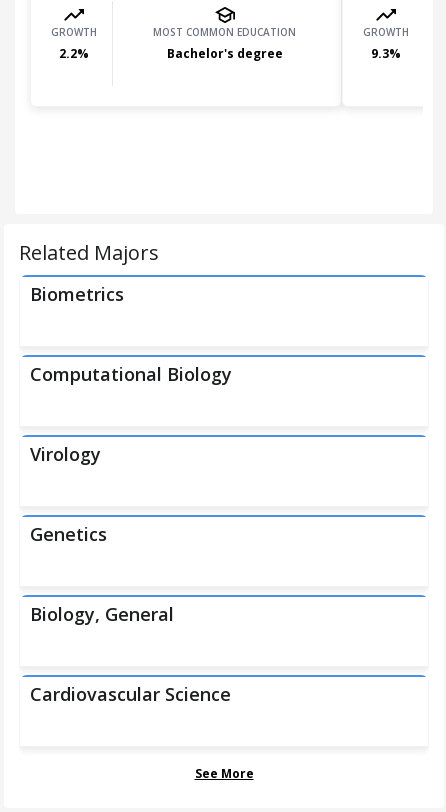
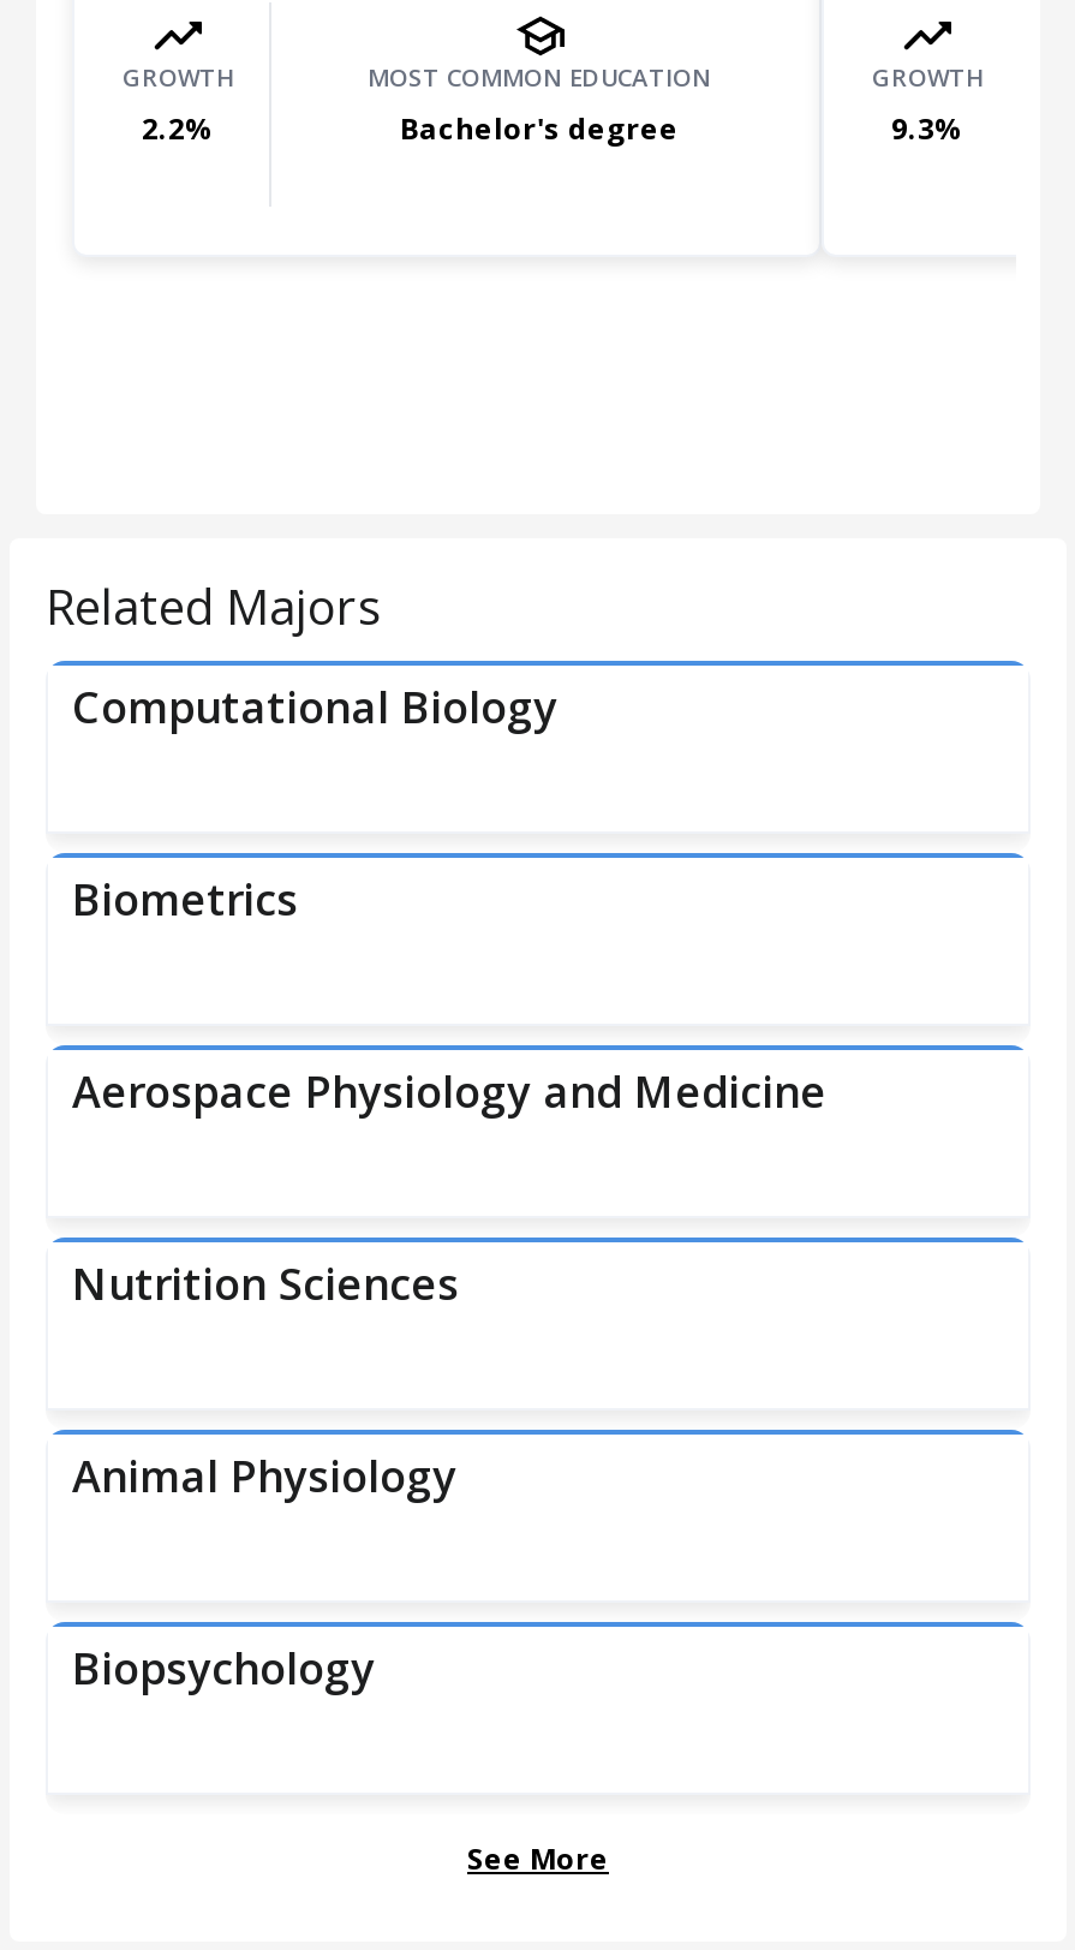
moved [30,282,124,306] -> [72,870,298,928]: Biometrics
moved [30,362,232,386] -> [72,678,557,735]: Computational Biology
[30,442,231,706] Virology | Genetics | Biology, General | Cardiovascular Science -> [72,1062,826,1696] Aerospace Physiology and Medicine | Nutrition Sciences | Animal Physiology | Biopsychology

